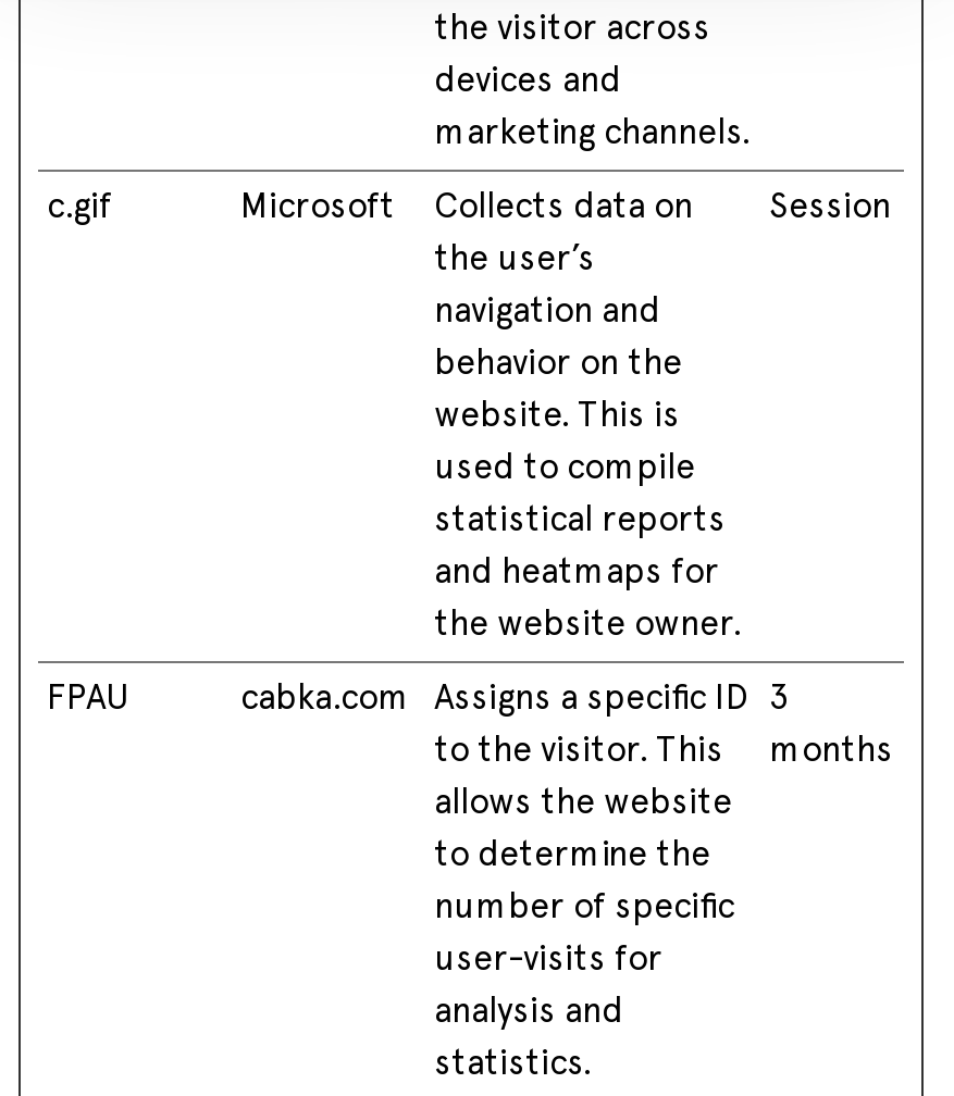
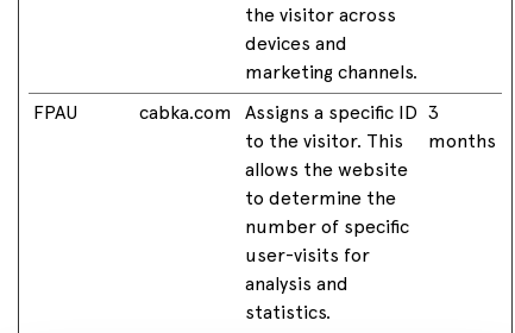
[47,185,741,644] c.gif | Microsoft | Collects data on | the user’s | navigation and | behavior on the | website. This is | used to compile | statistical reports | and heatmaps for | the website owner. -> none
[769,185,891,226] Session -> none

